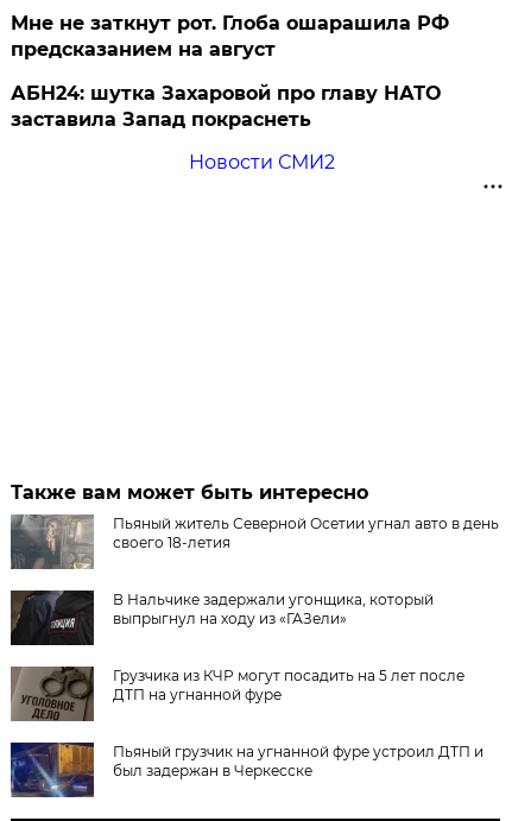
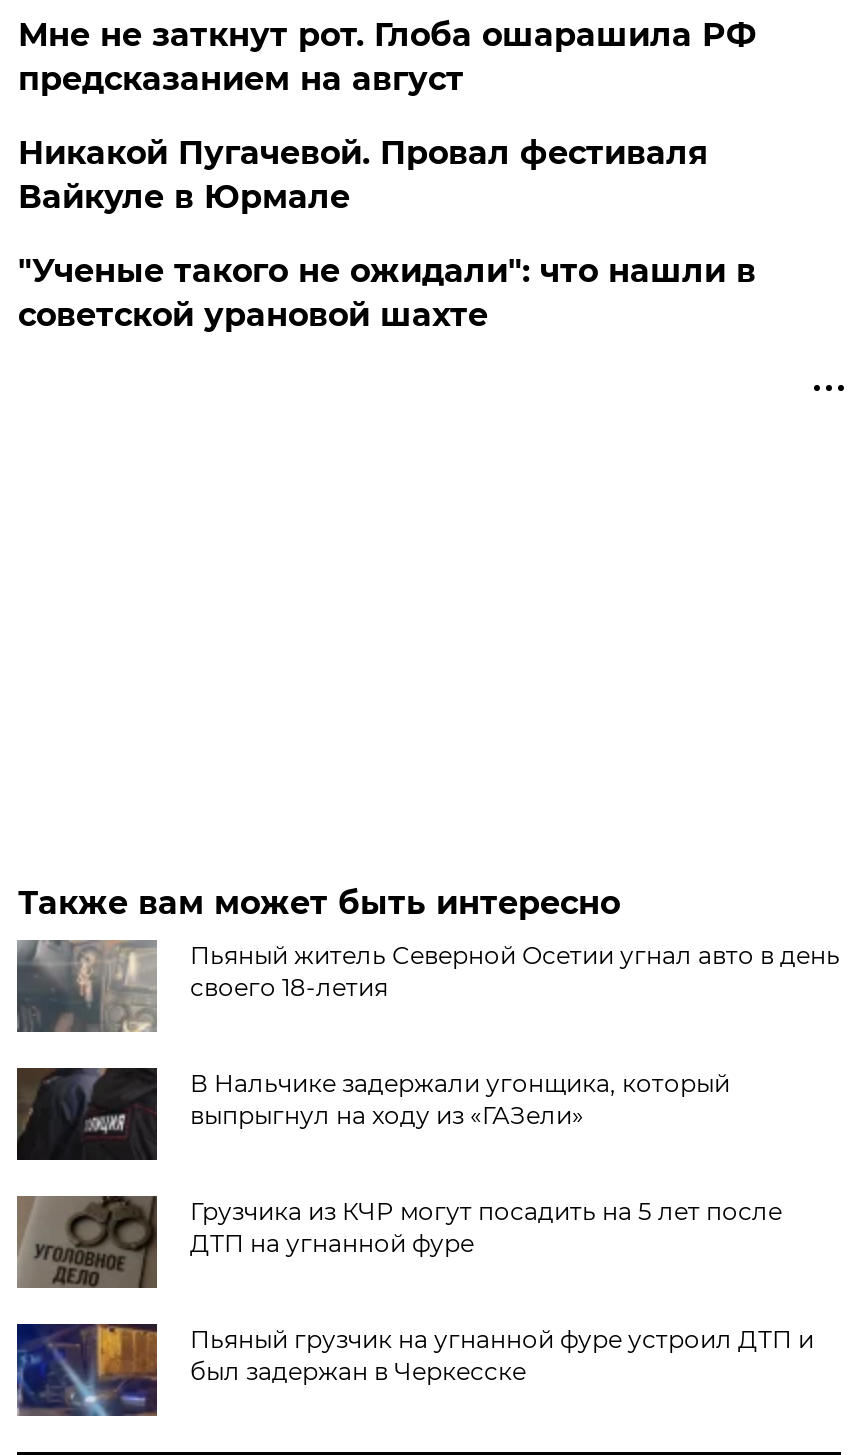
[11,82,441,131] АБН24: шутка Захаровой про главу НАТО | заставила Запад покраснеть -> [18,134,708,216] Никакой Пугачевой. Провал фестиваля | Вайкуле в Юрмале
[189,151,335,173] Новости СМИ2 -> [18,252,756,334] "Ученые такого не ожидали": что нашли в | советской урановой шахте

